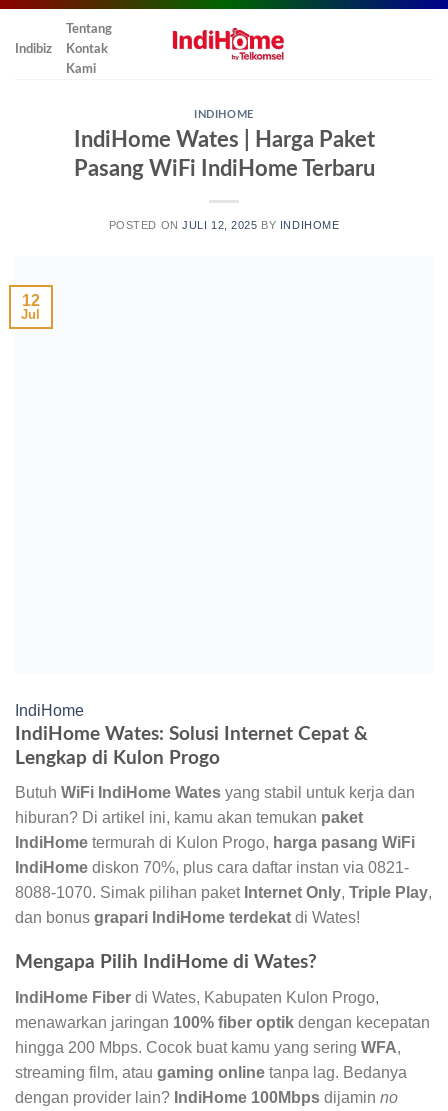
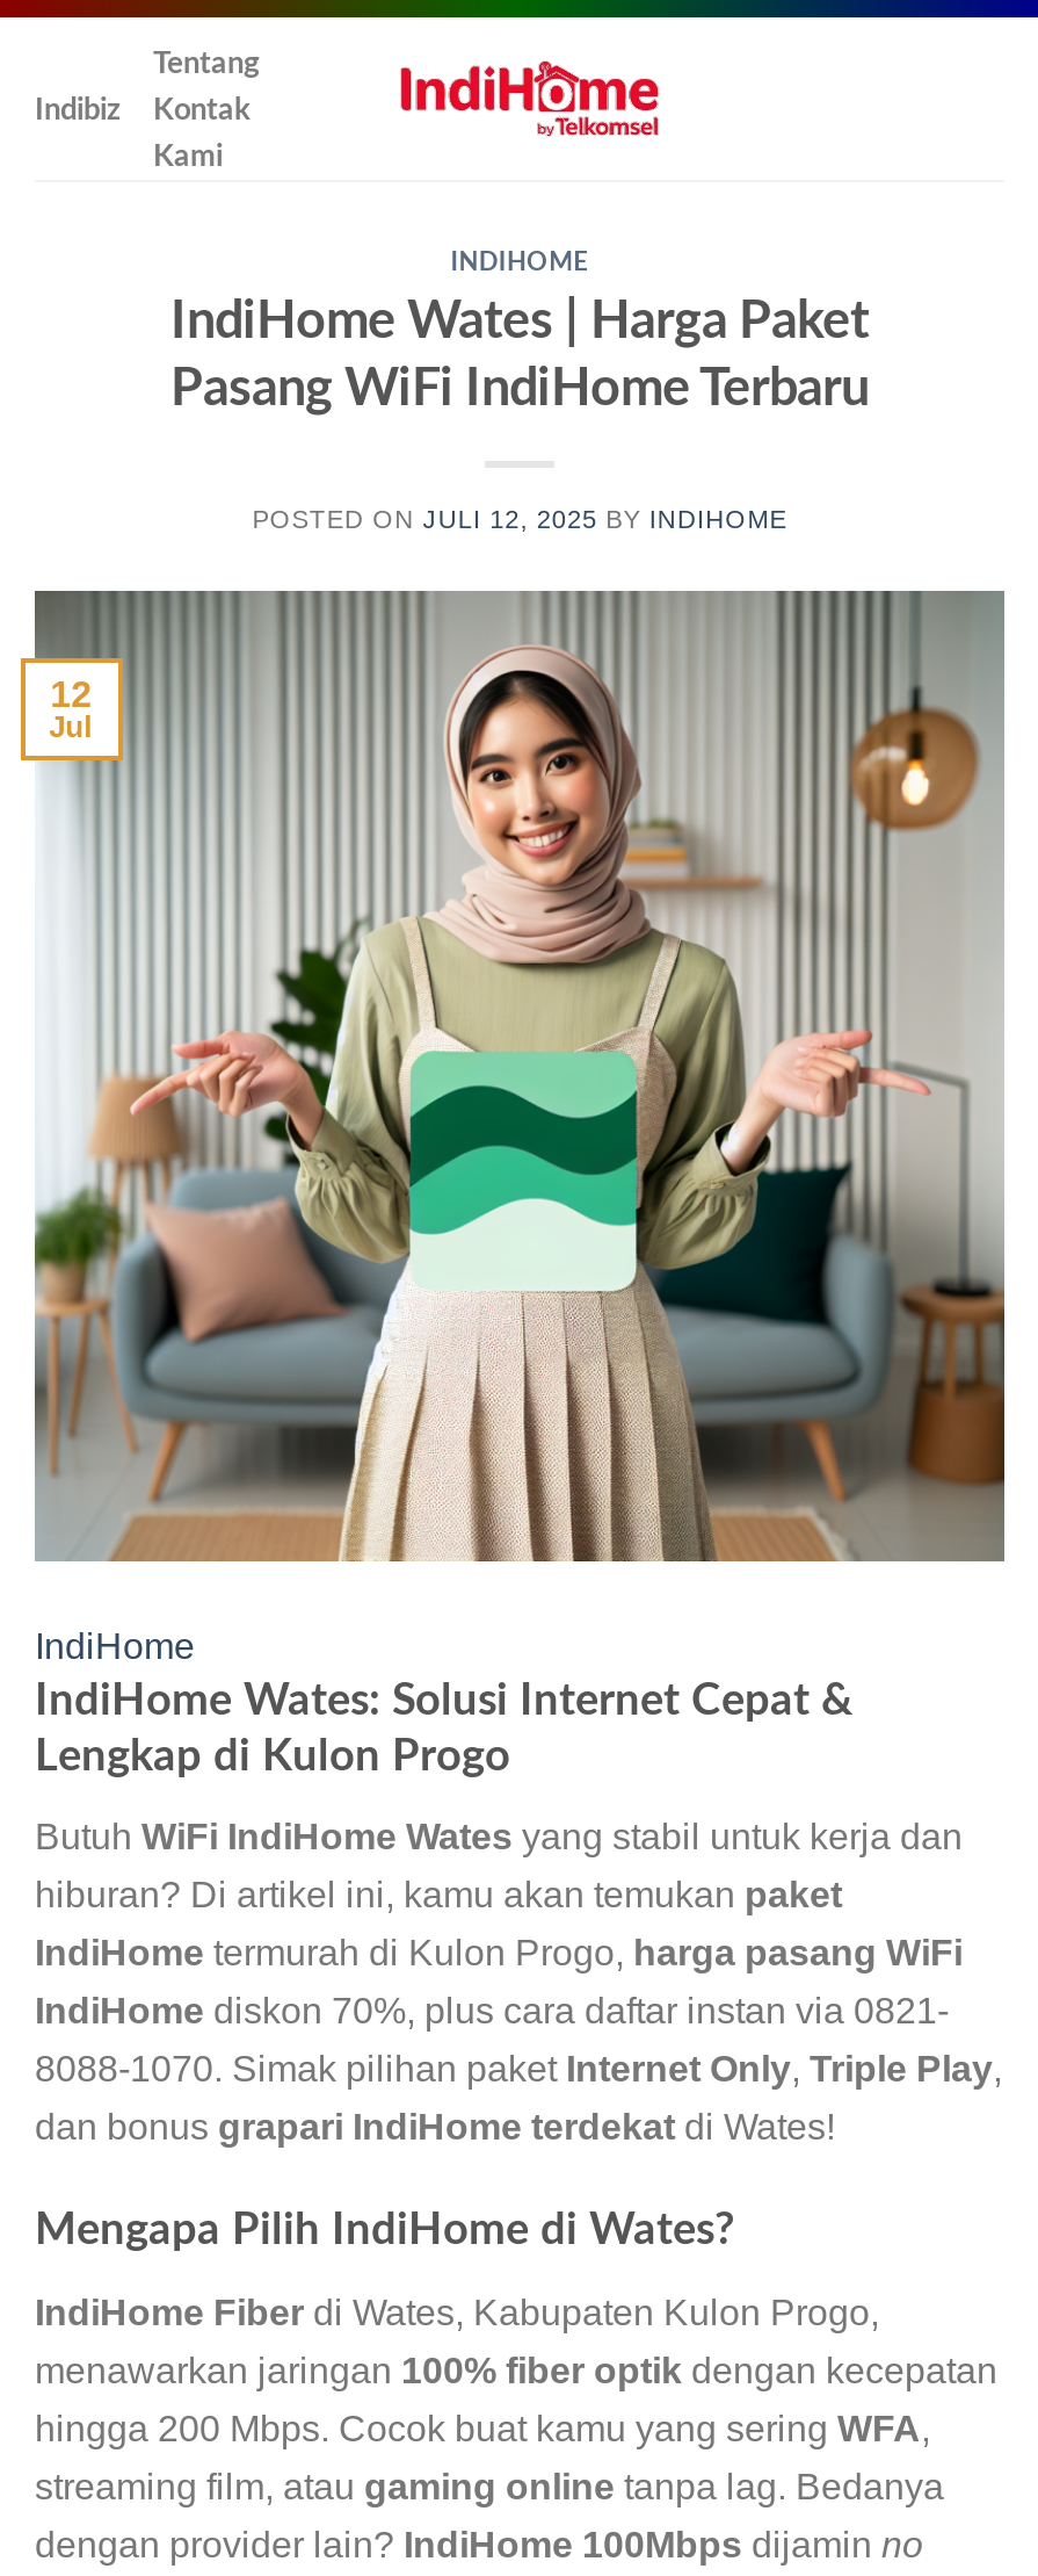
none -> [32,589,1007,1564] [image]

